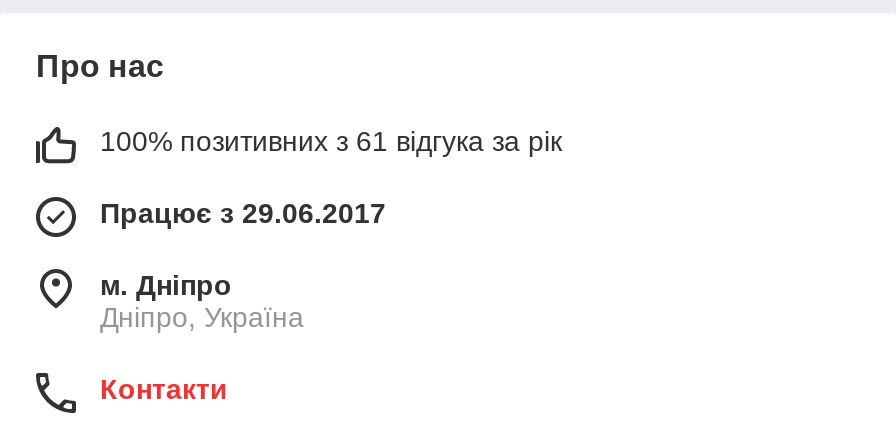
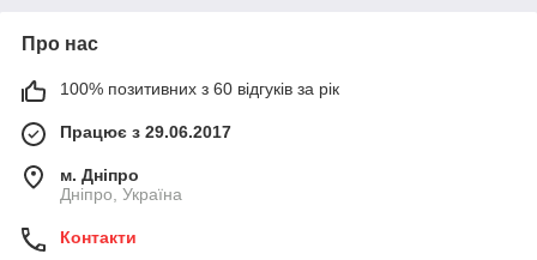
[100,125,562,157] 100% позитивних з 61 відгука за рік -> [60,79,339,98] 100% позитивних з 60 відгуків за рік

